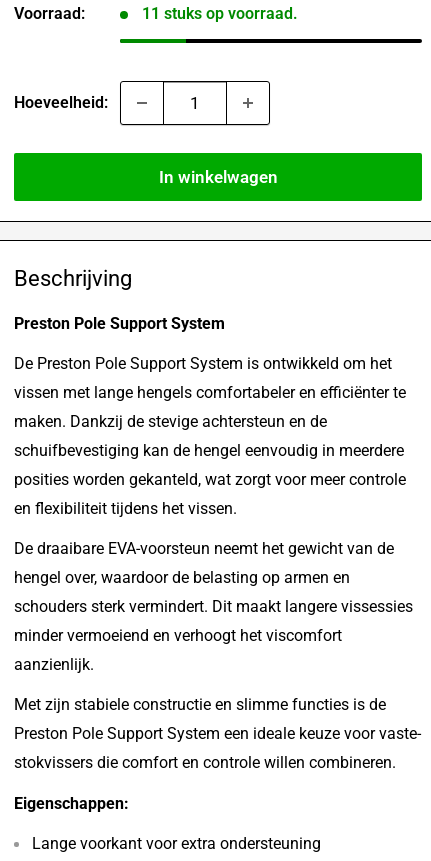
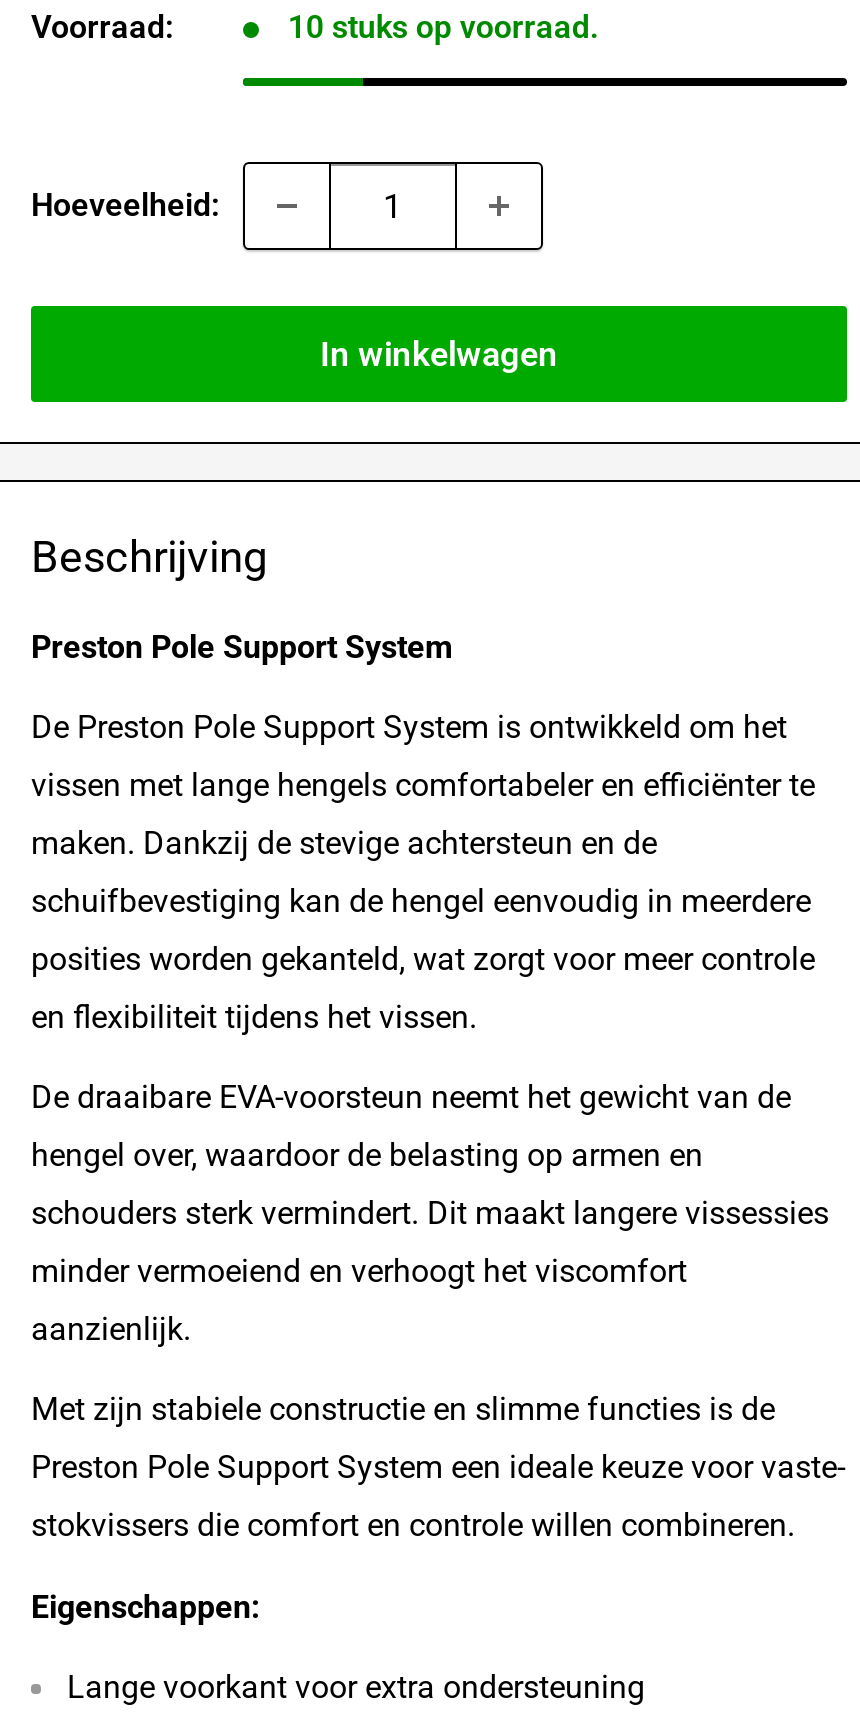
[142,4,298,23] 11 stuks op voorraad. -> [288,8,600,46] 10 stuks op voorraad.

